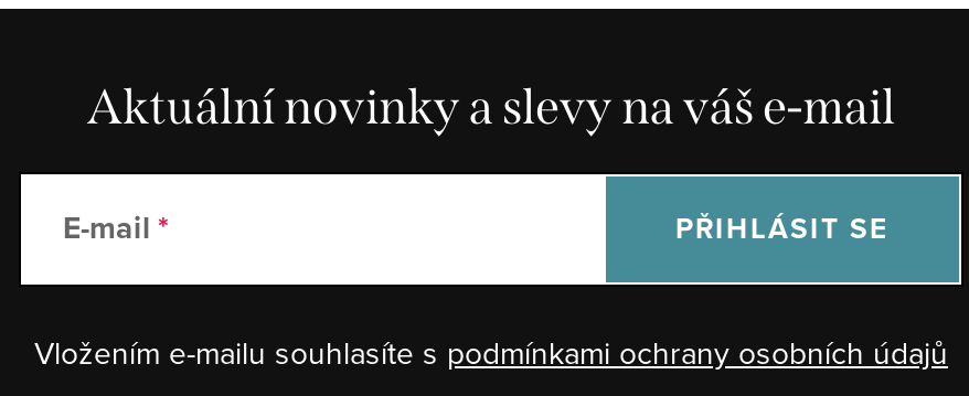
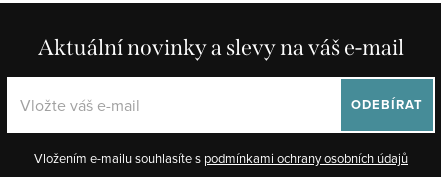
[63,206,151,253] E-mail -> none
[675,208,890,250] PŘIHLÁSIT SE -> [351,95,423,114] ODEBÍRAT

